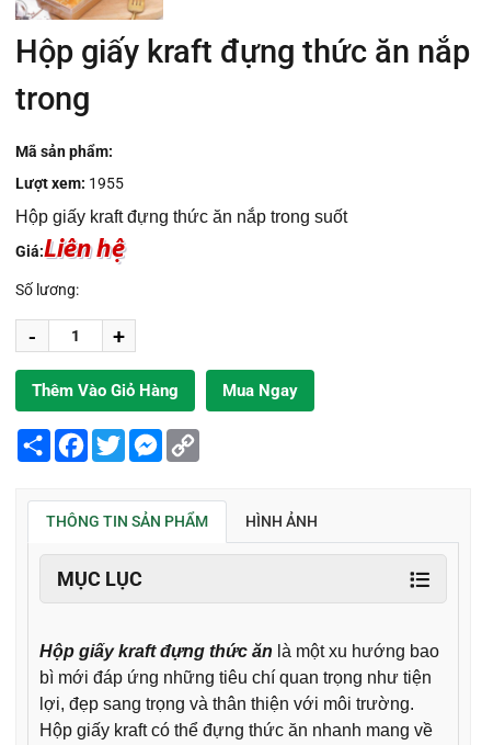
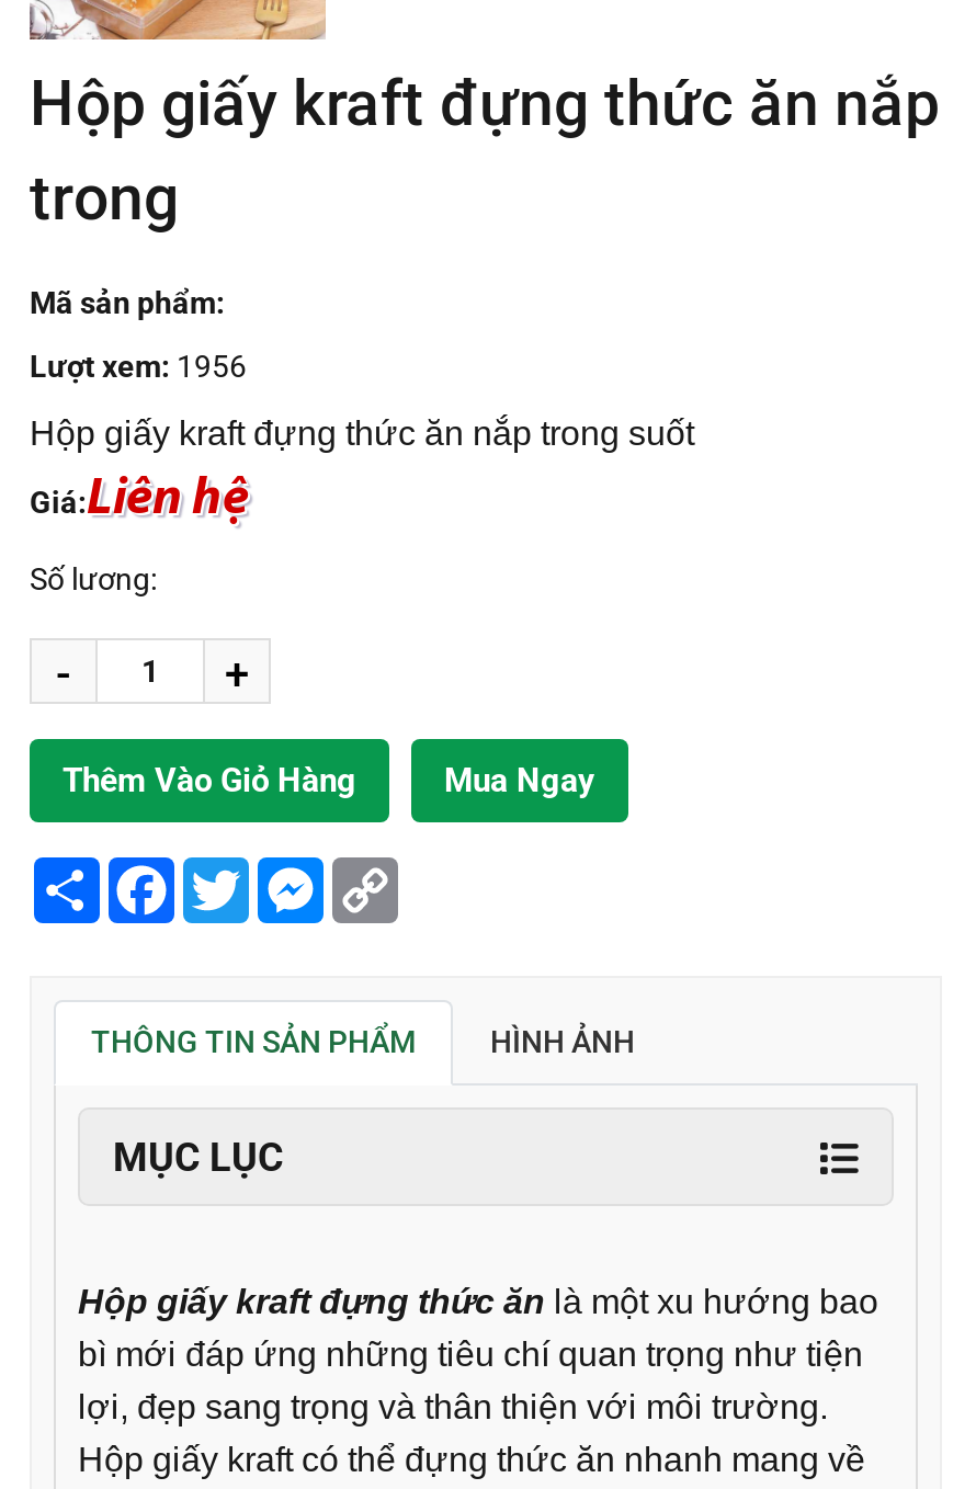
[15,175,124,192] Lượt xem: 1955 -> [30,349,247,384] Lượt xem: 1956

